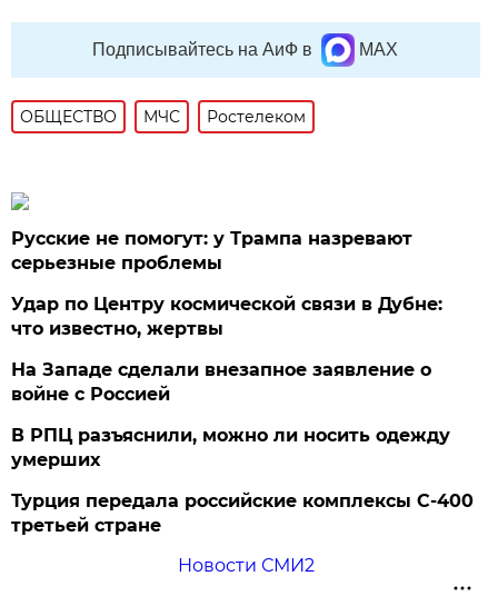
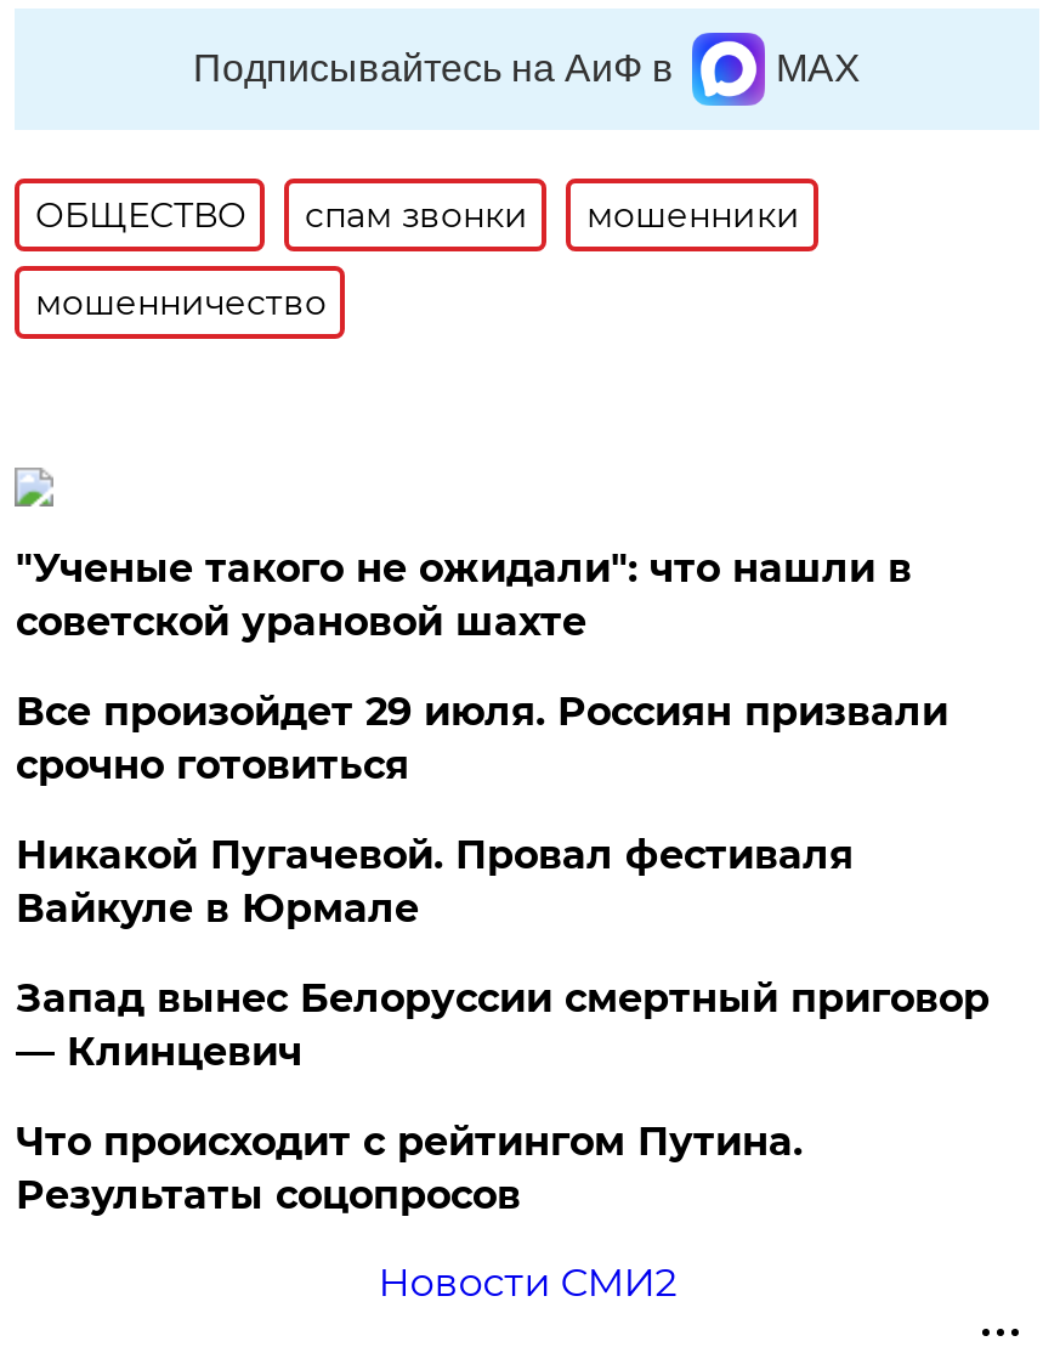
[144,107,306,127] МЧС | Ростелеком -> [35,193,800,324] спам звонки | мошенники | мошенничество
[12,228,474,536] Русские не помогут: у Трампа назревают | серьезные проблемы | Удар по Центру космической связи в Дубне: | что известно, жертвы | На Западе сделали внезапное заявление о | войне с Россией | В РПЦ разъяснили, можно ли носить одежду | умерших | Турция передала российские комплексы С-400 | третьей стране -> [16,545,989,1218] "Ученые такого не ожидали": что нашли в | советской урановой шахте | Все произойдет 29 июля. Россиян призвали | срочно готовиться | Никакой Пугачевой. Провал фестиваля | Вайкуле в Юрмале | Запад вынес Белоруссии смертный приговор | — Клинцевич | Что происходит с рейтингом Путина. | Результаты соцопросов

